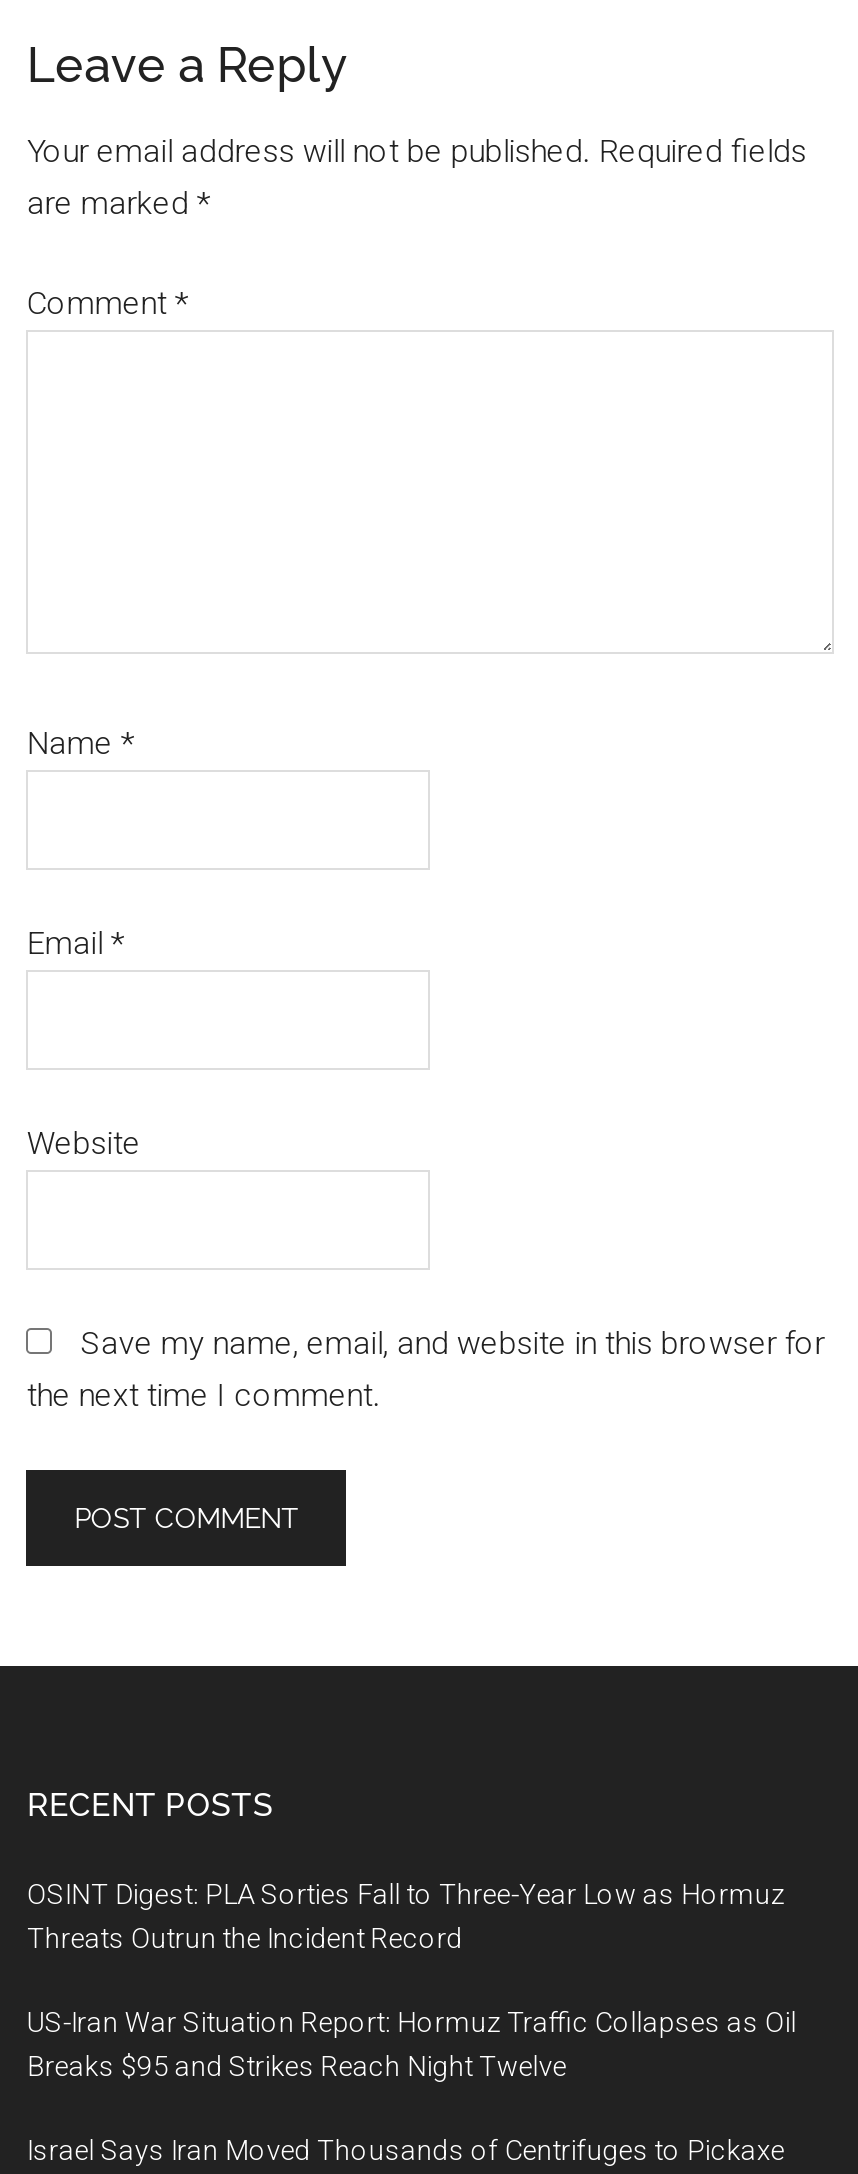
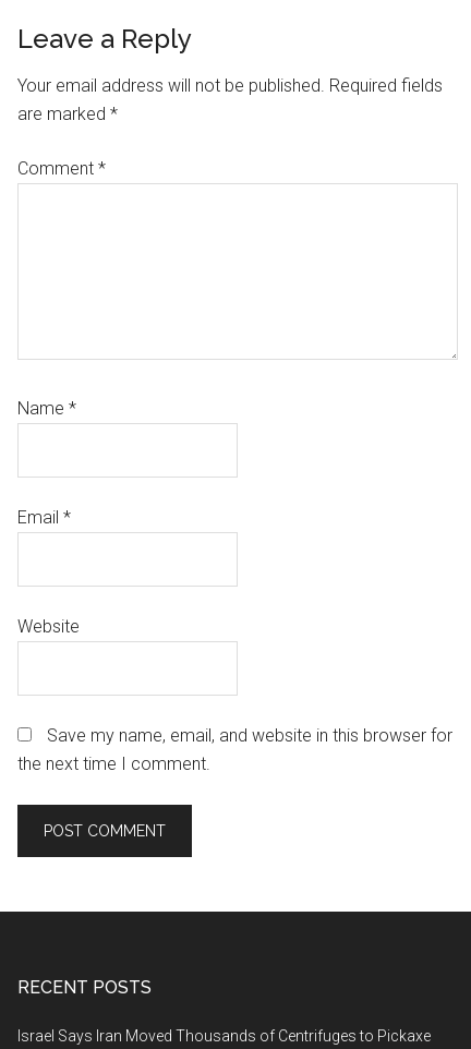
[27,1878,797,2082] OSINT Digest: PLA Sorties Fall to Three-Year Low as Hormuz | Threats Outrun the Incident Record | US-Iran War Situation Report: Hormuz Traffic Collapses as Oil | Breaks $95 and Strikes Reach Night Twelve -> none

